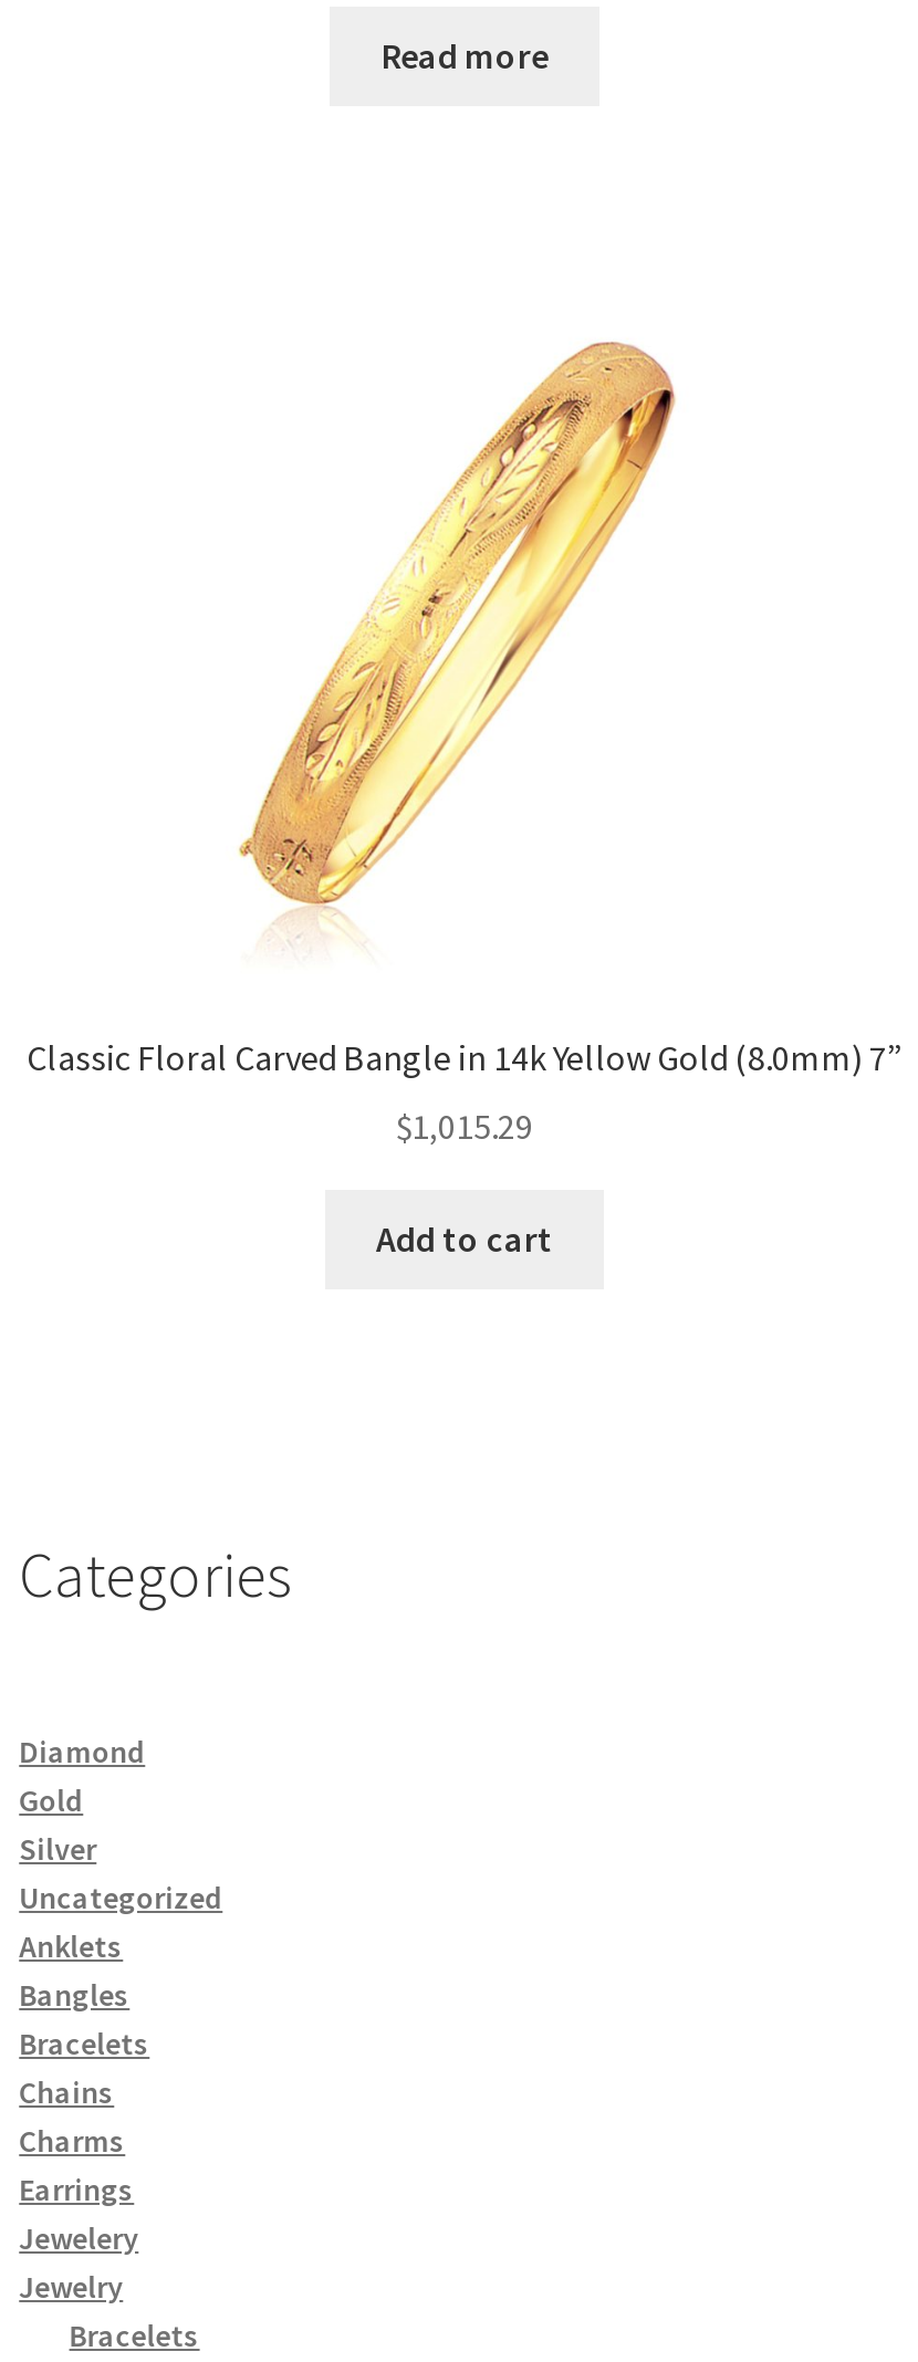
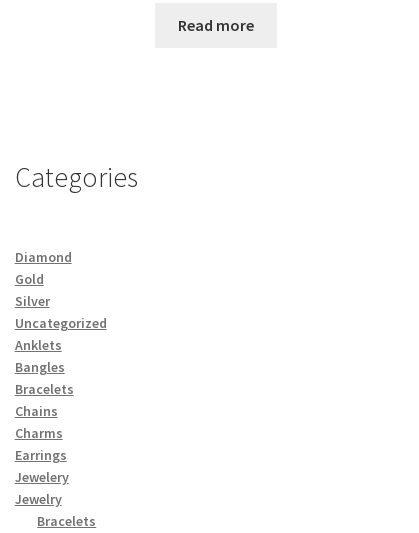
[27,338,903,1259] [image] | Classic Floral Carved Bangle in 14k Yellow Gold (8.0mm) 7” | $1,015.29 | Add to cart -> none

